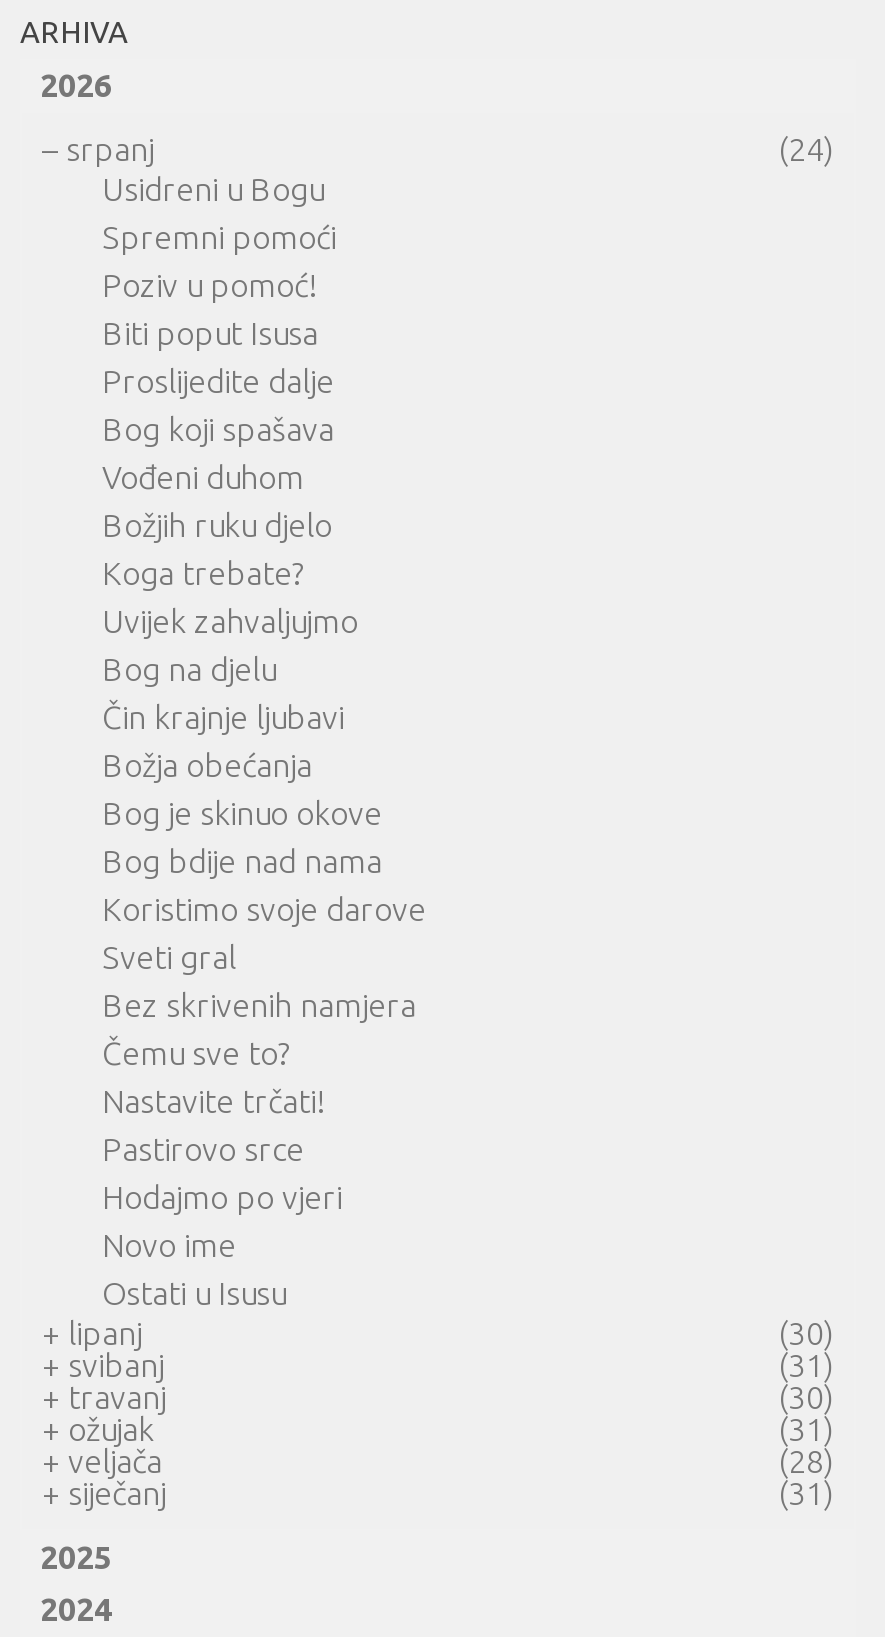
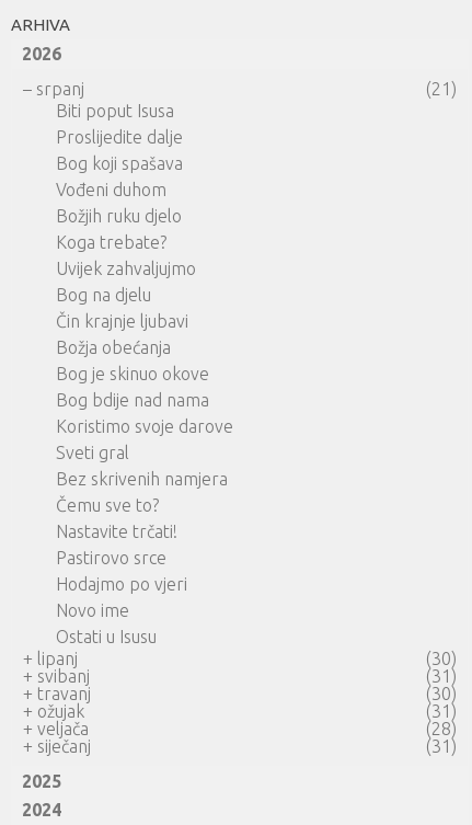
[102,131,834,303] (24) | Usidreni u Bogu | Spremni pomoći | Poziv u pomoć! -> [426,79,457,99] (21)

